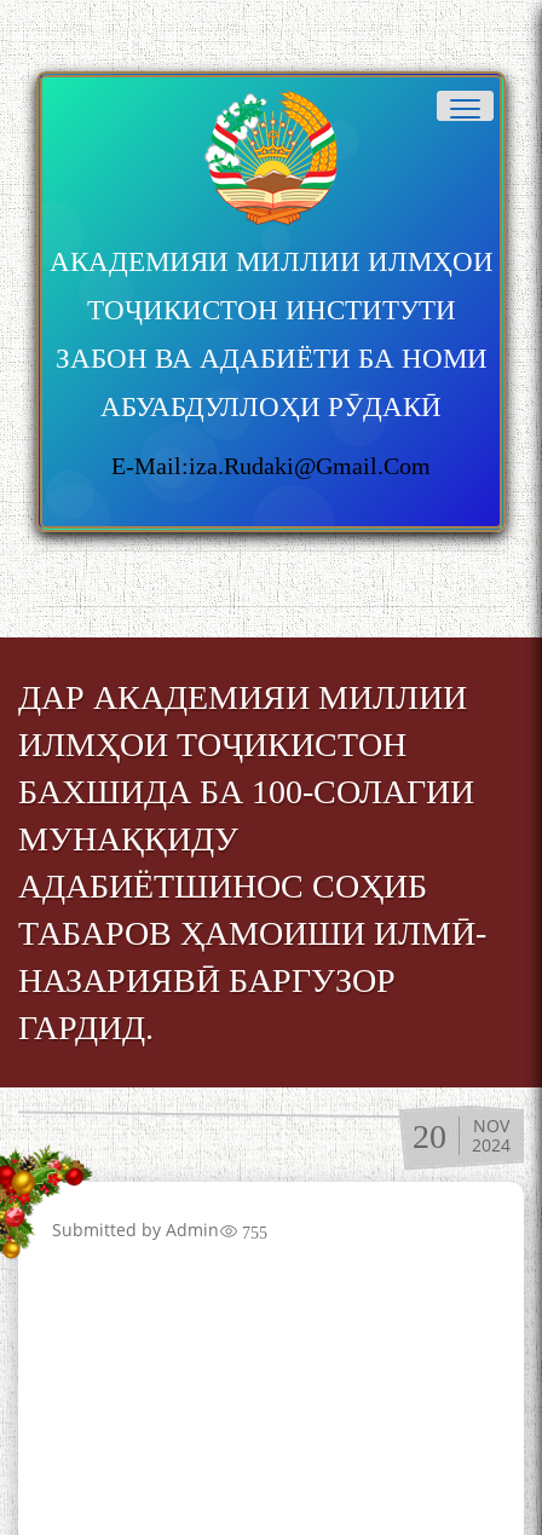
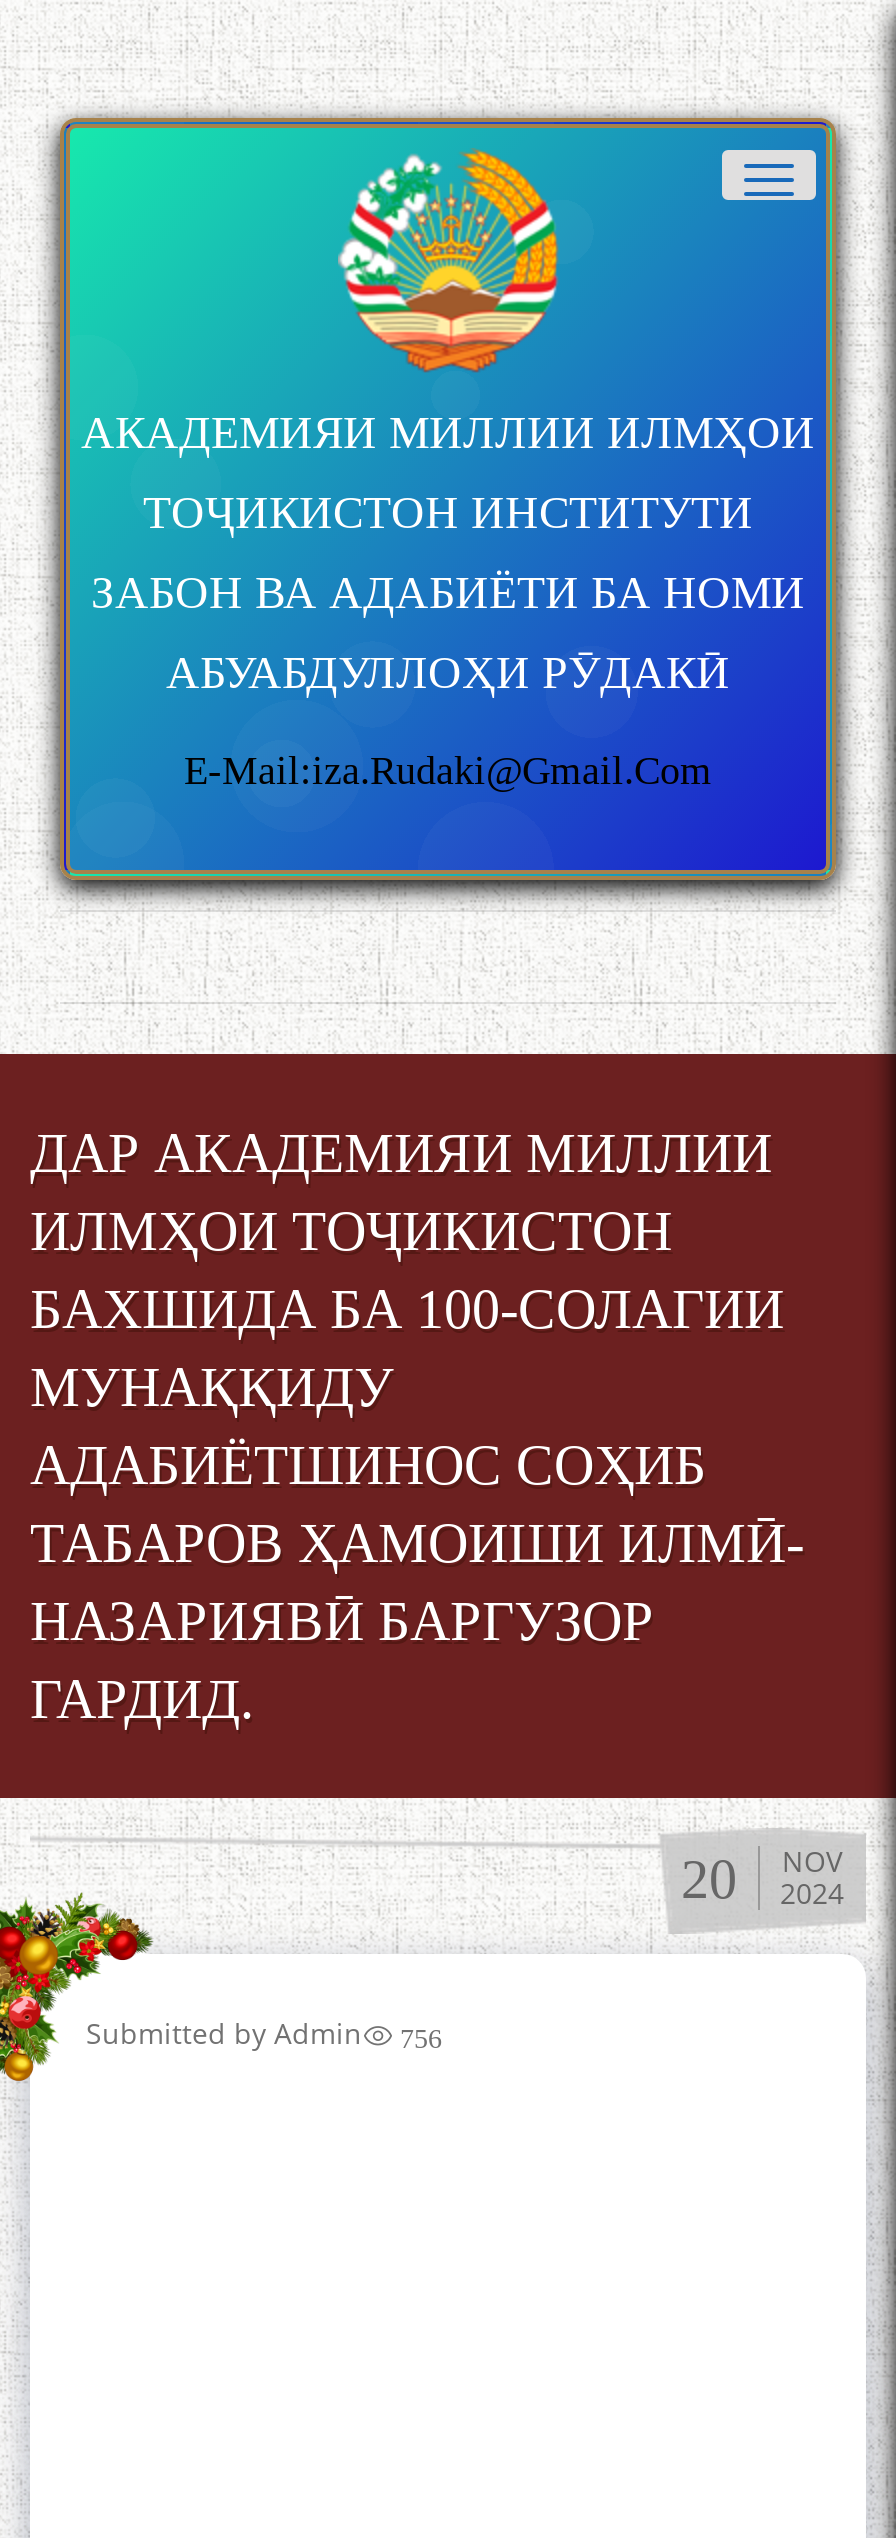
[52,1219,267,1242] Submitted by Admin 755 -> [86,2015,442,2053] Submitted by Admin 756

